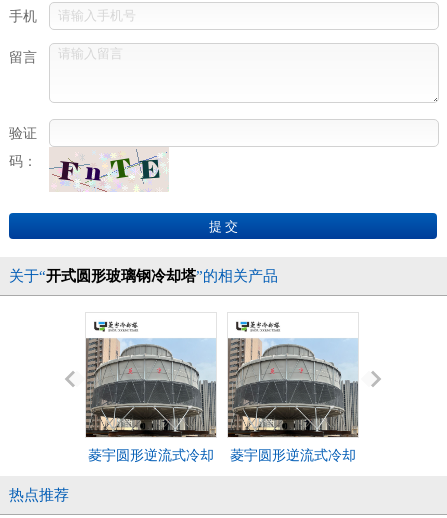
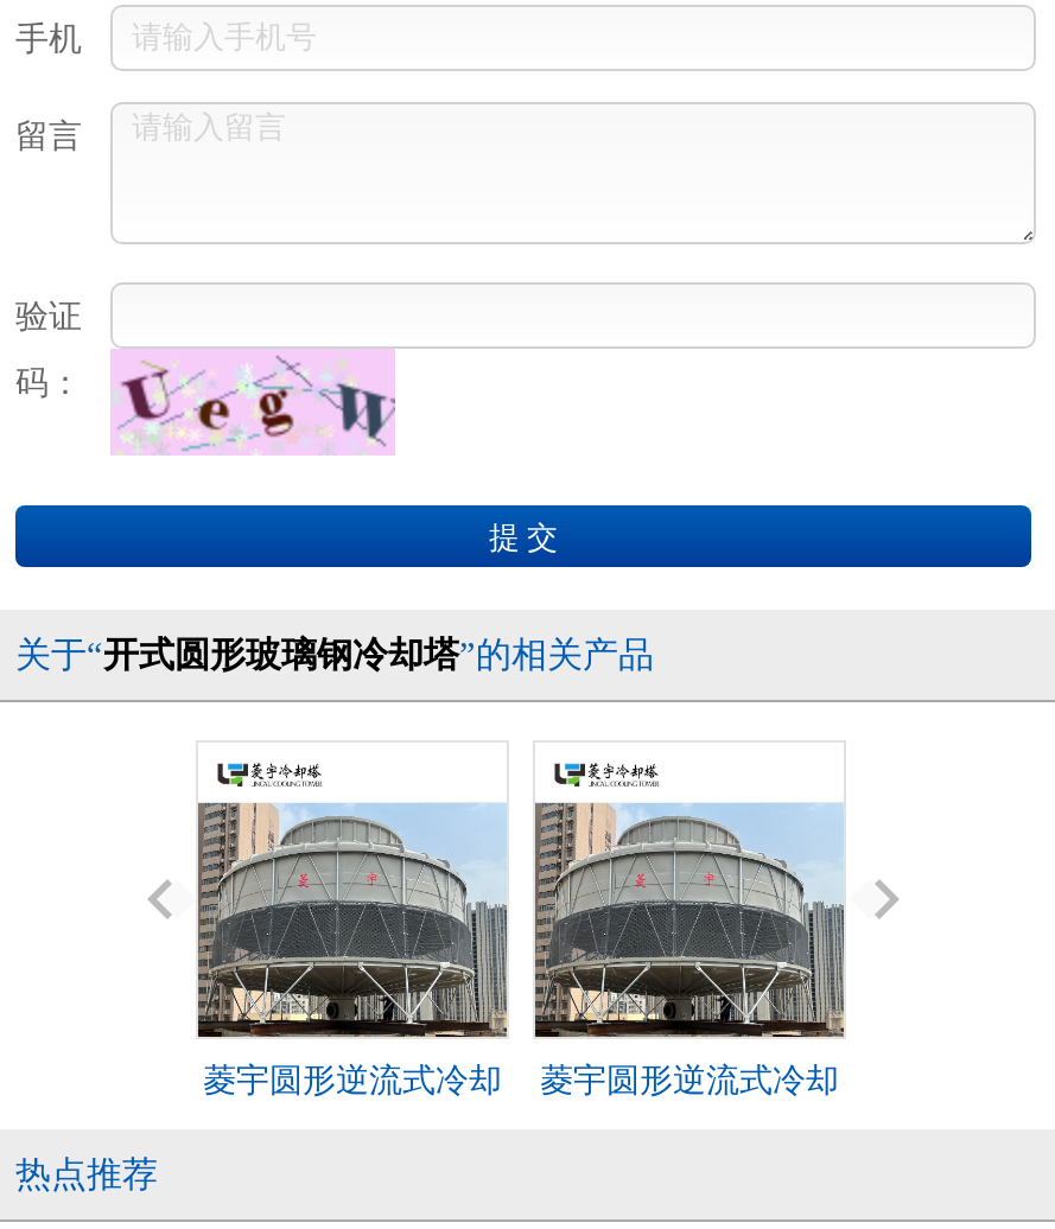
[51,149,168,192] [image] -> [117,354,395,453] [image]

